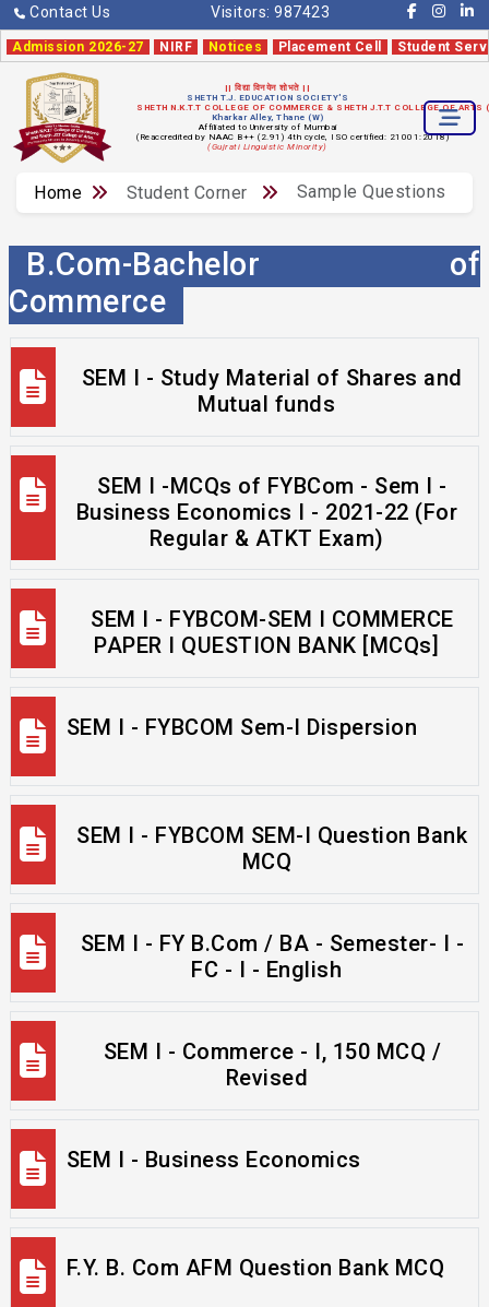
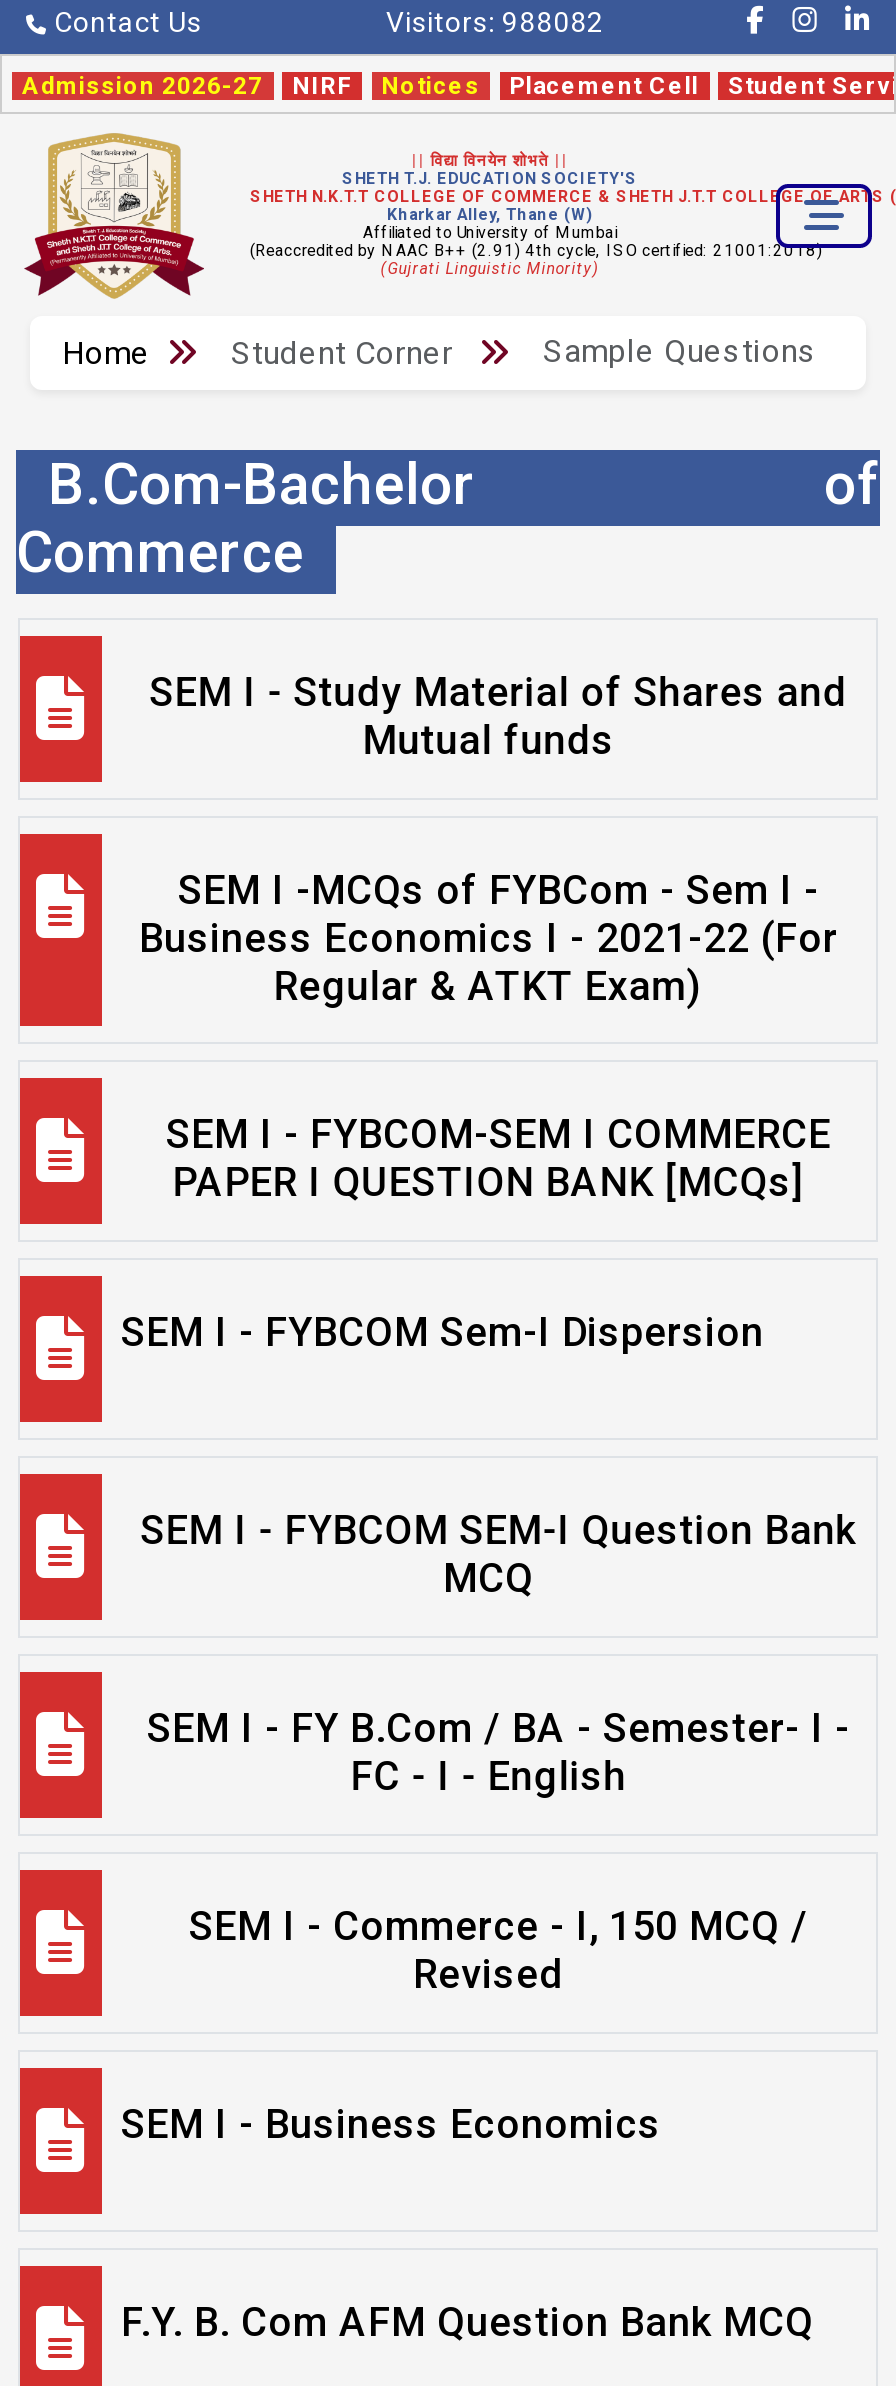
[211,3,330,21] Visitors: 987423 -> [386,6,604,38] Visitors: 988082

